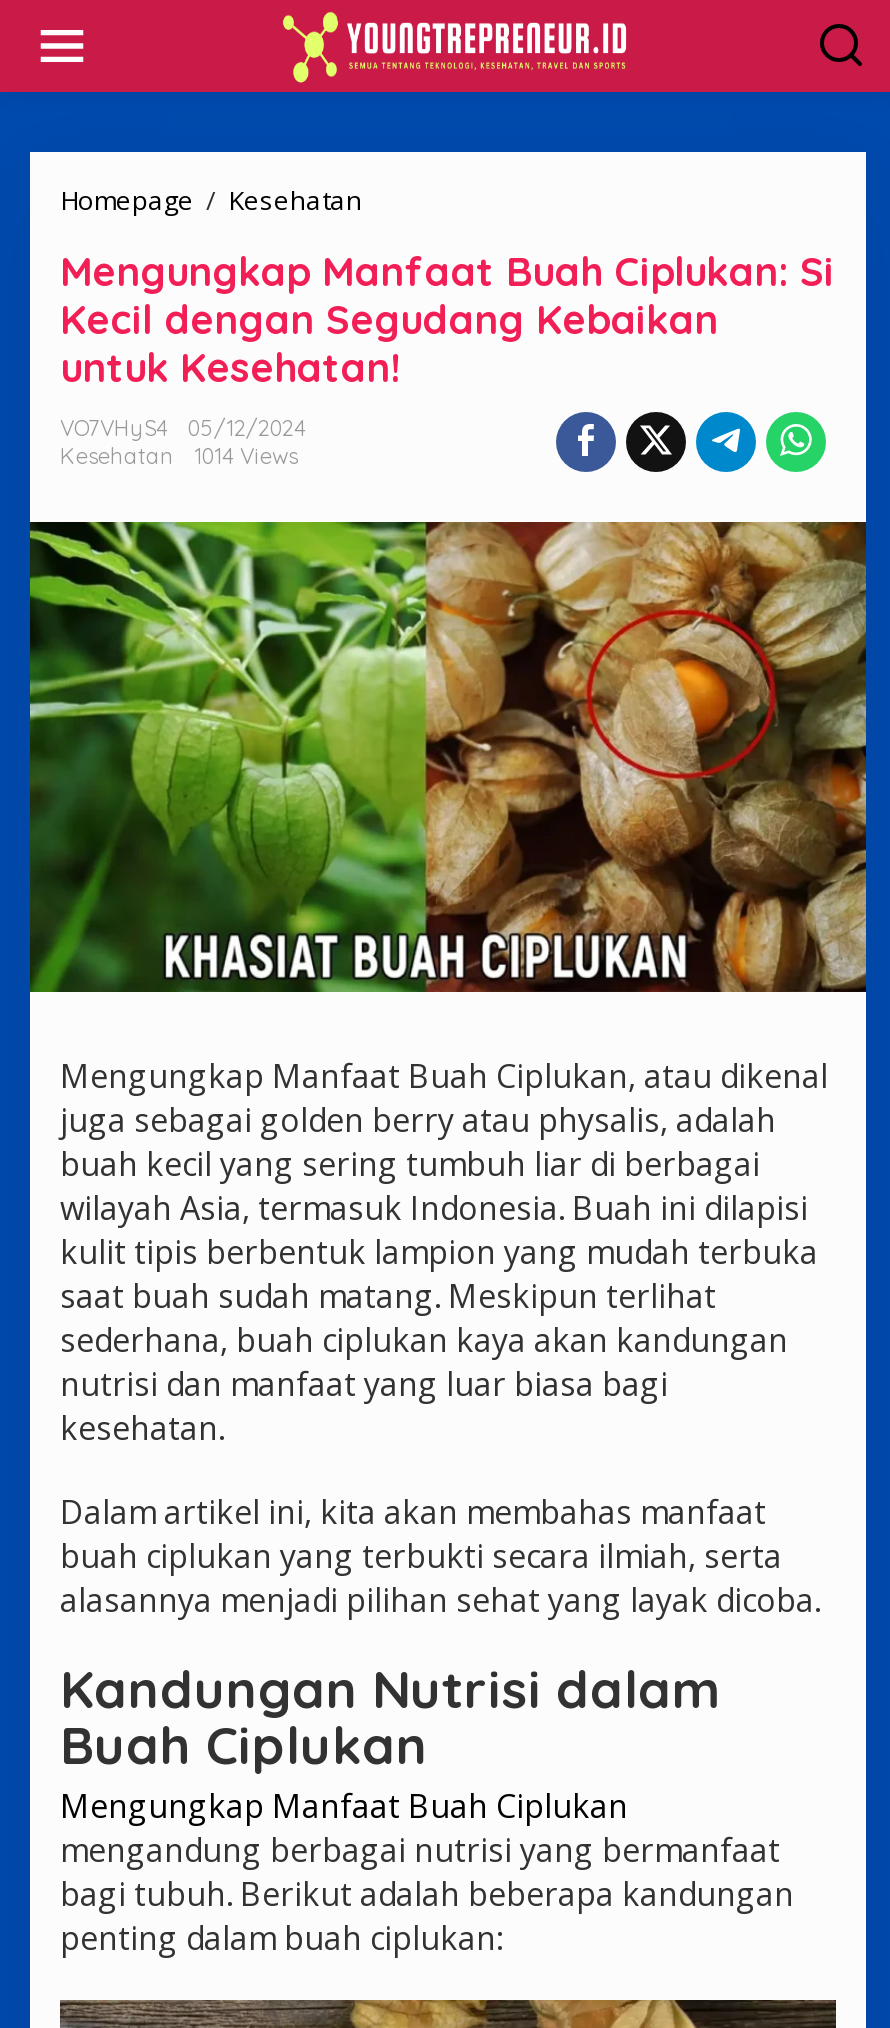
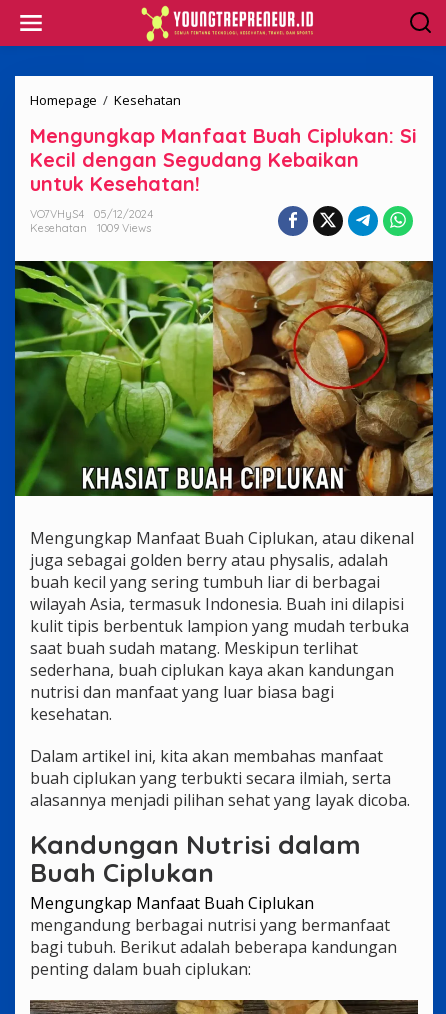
[60,442,298,470] Kesehatan 1014 Views -> [30,221,151,235] Kesehatan 1009 Views

